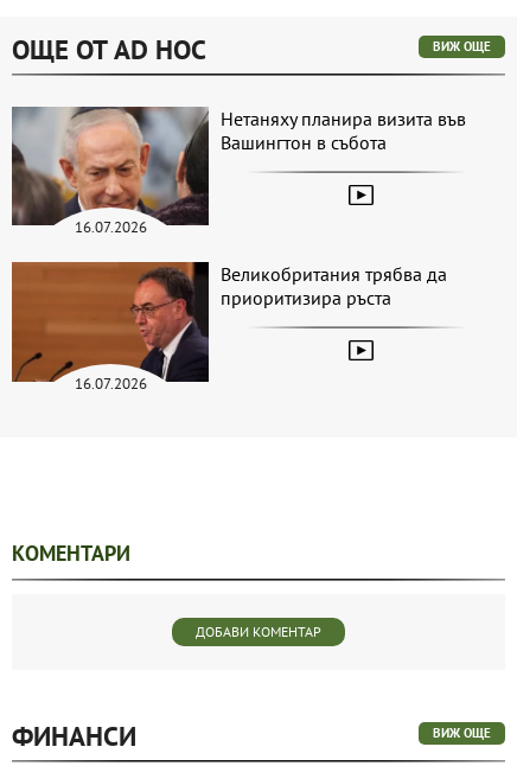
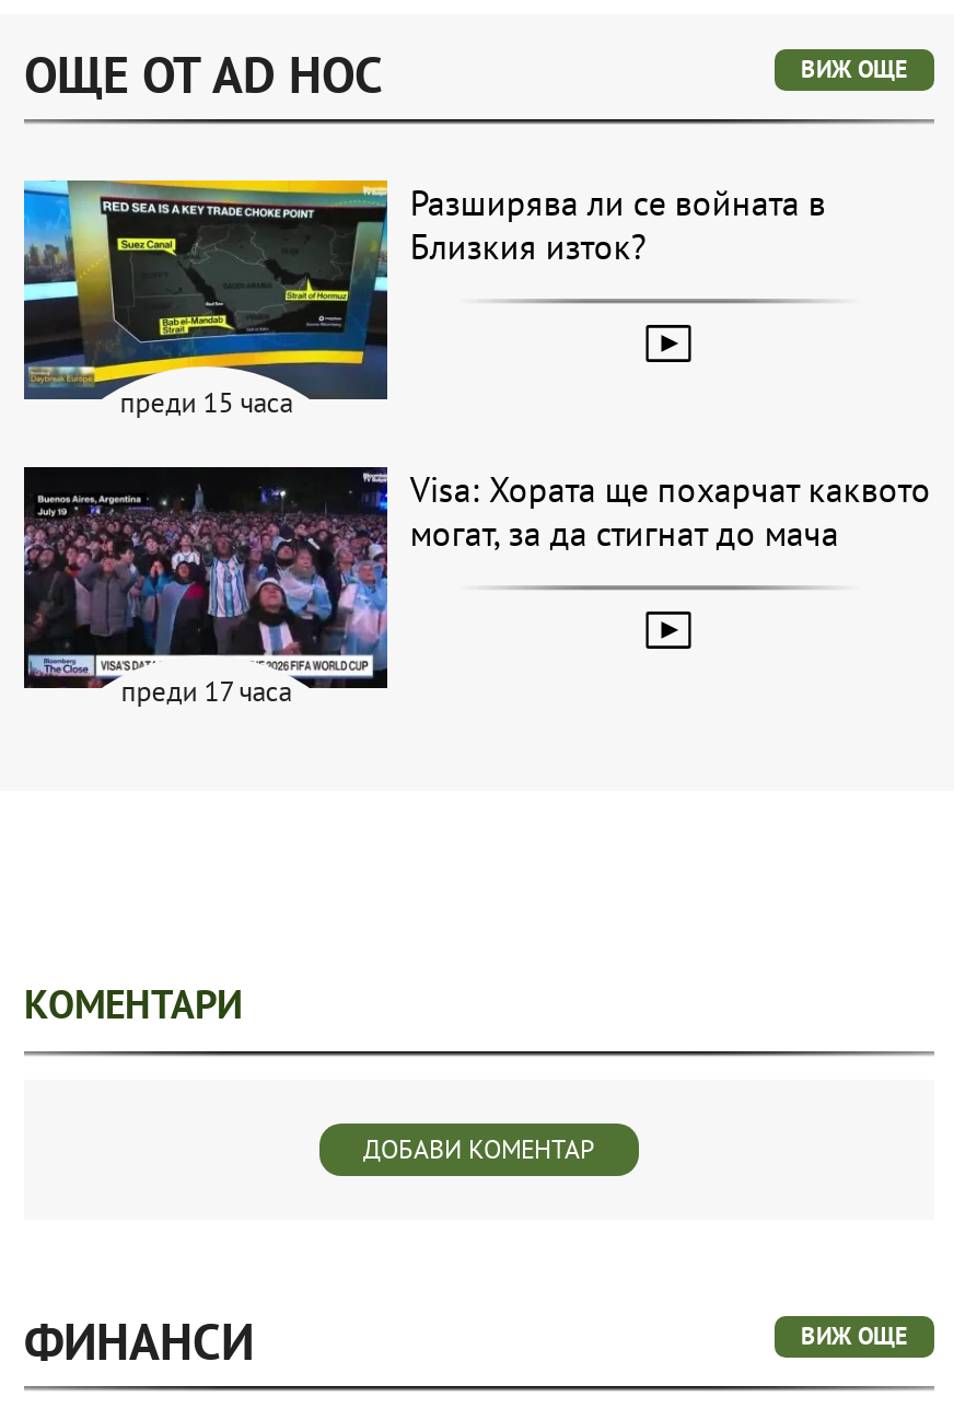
[11,106,210,237] [image] | 16.07.2026 -> [22,178,389,422] [image] | преди 15 часа
[221,106,466,154] Нетаняху планира визита във | Вашингтон в събота -> [410,180,826,267] Разширява ли се войната в | Близкия изток?
[11,261,210,393] [image] | 16.07.2026 -> [22,465,389,710] [image] | преди 17 часа
[221,262,448,310] Великобритания трябва да | приоритизира ръста -> [410,468,931,555] Visa: Хората ще похарчат каквото | могат, за да стигнат до мача

